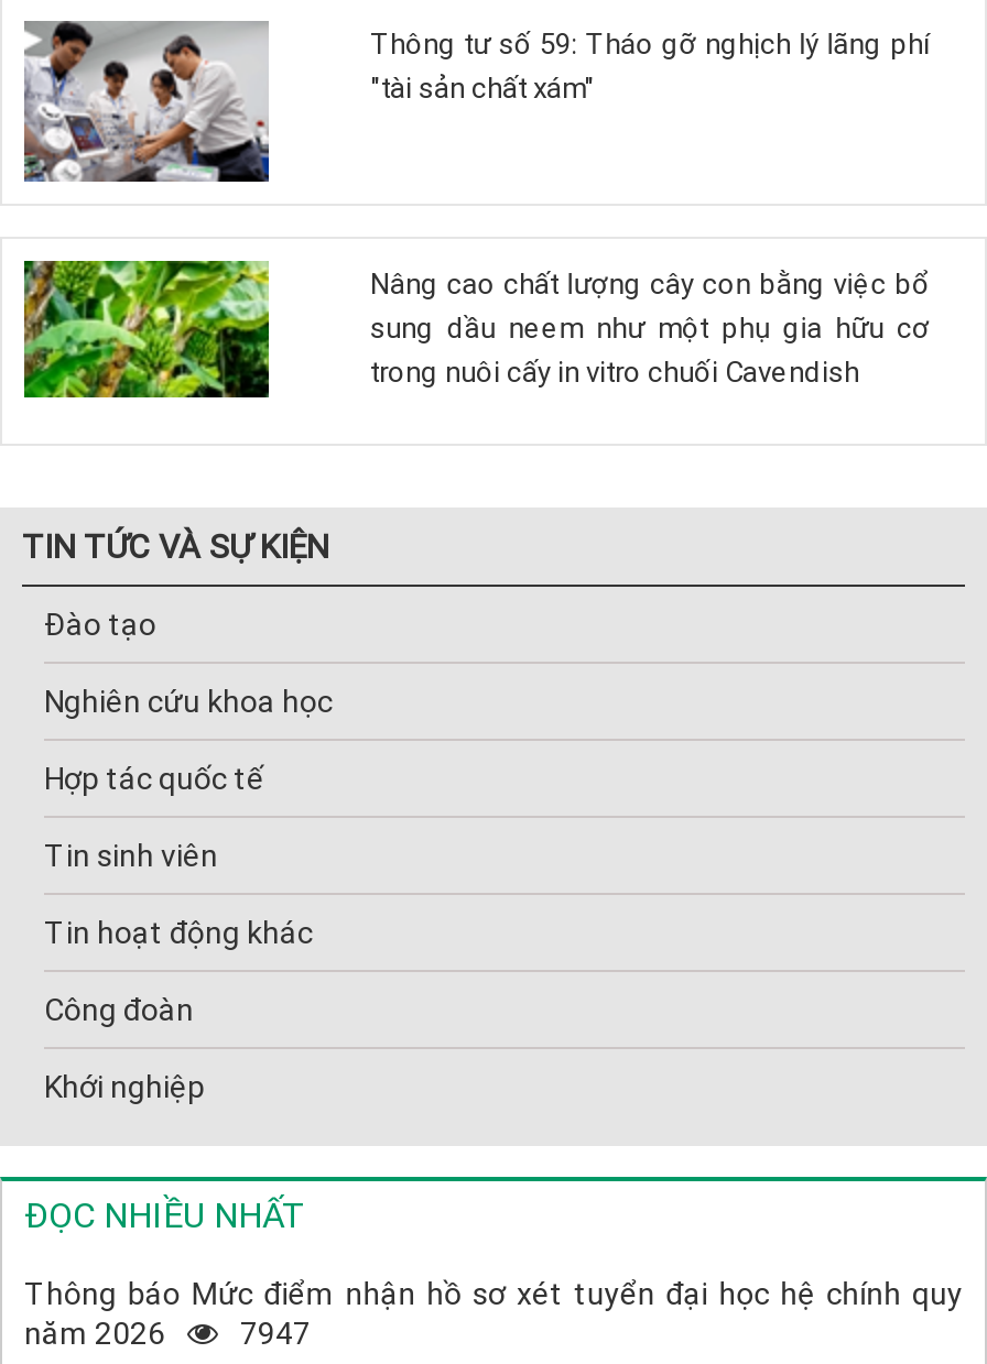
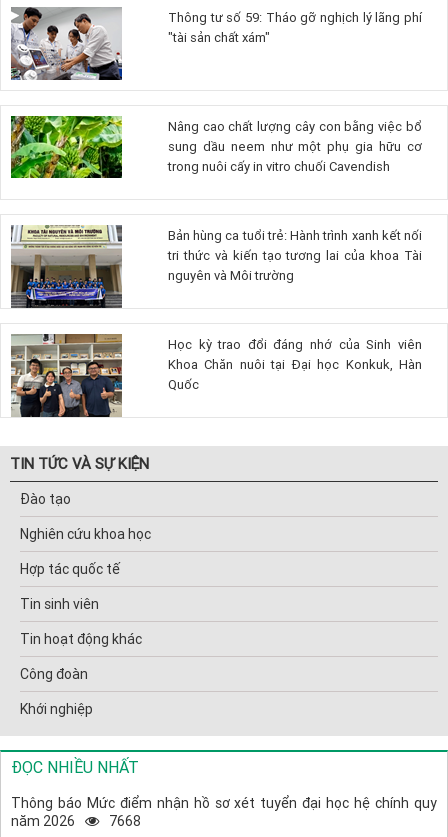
none -> [11,225,122,309] [image]
none -> [11,334,123,418] [image]
none -> [168,227,422,284] Bản hùng ca tuổi trẻ: Hành trình xanh kết nối | tri thức và kiến tạo tương lai của khoa Tài | nguyên và Môi trường
none -> [168,336,422,393] Học kỳ trao đổi đáng nhớ của Sinh viên | Khoa Chăn nuôi tại Đại học Konkuk, Hàn | Quốc
[24,1314,311,1354] năm 2026 7947 -> [11,812,141,830] năm 2026 7668

